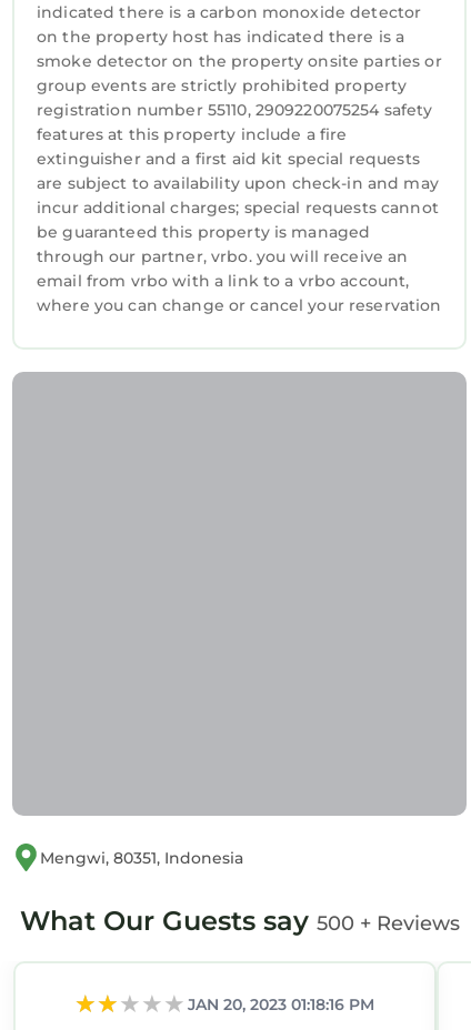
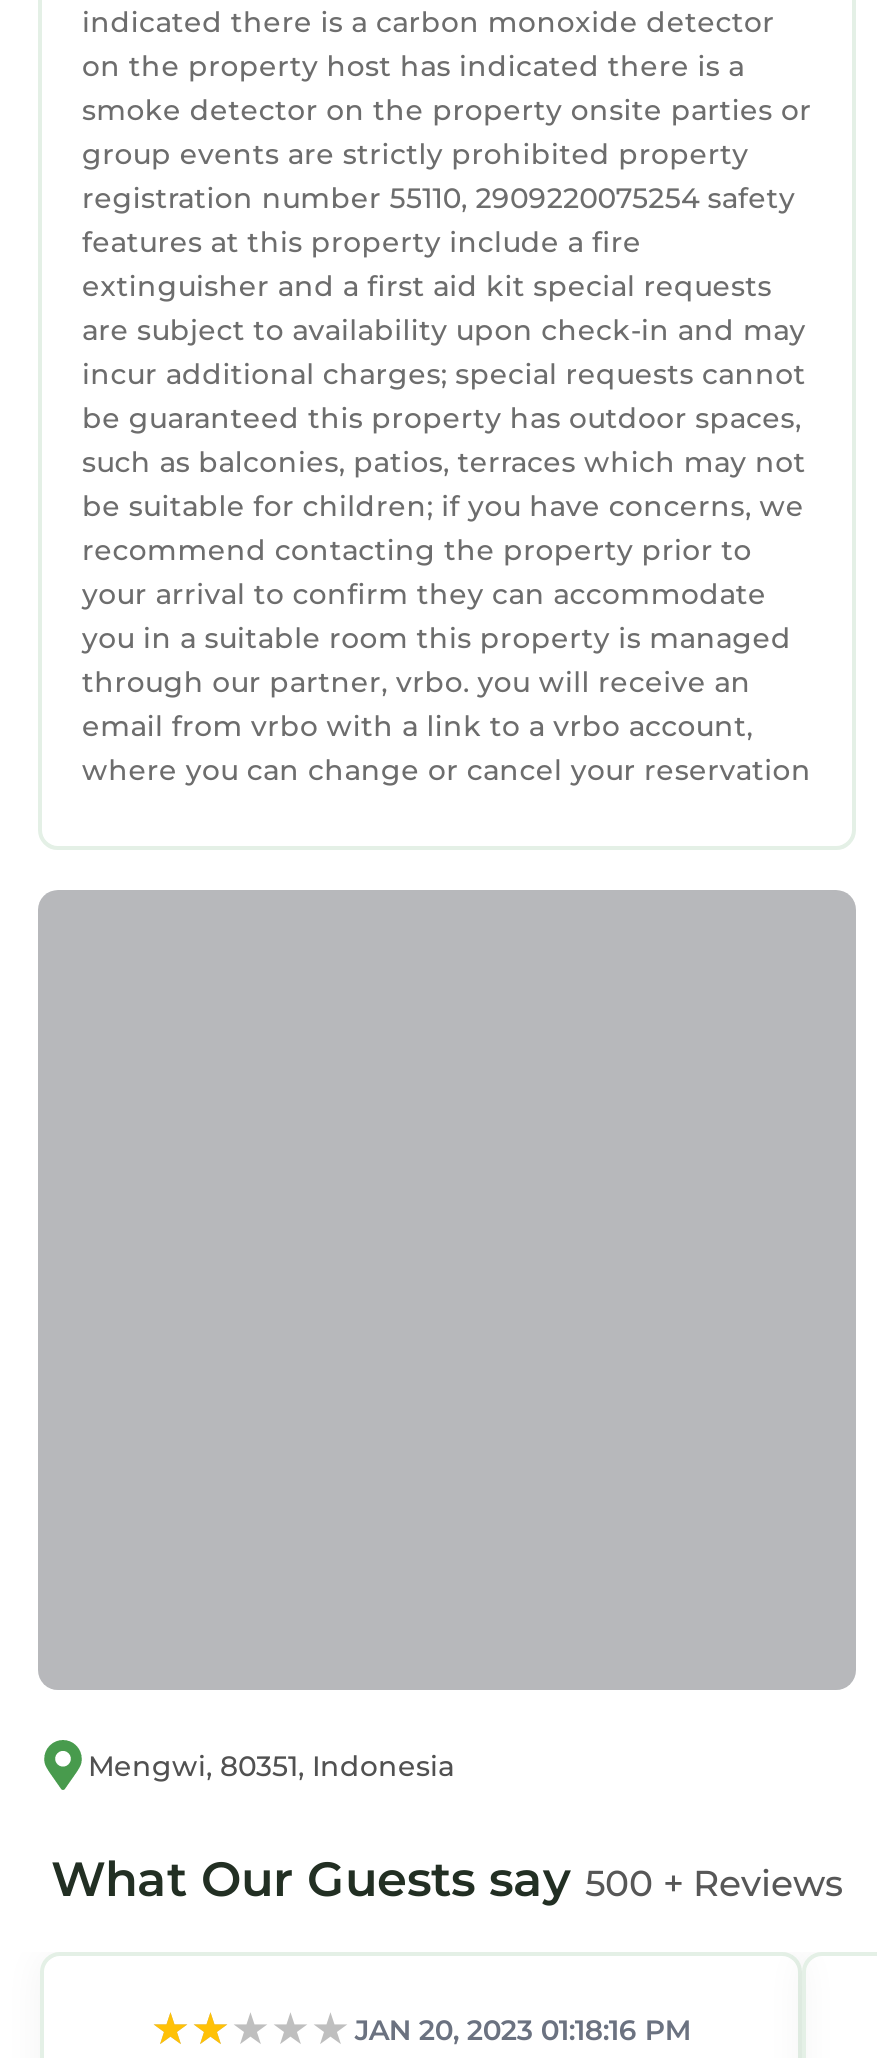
[37,222,370,242] be guaranteed this property is managed -> [82,401,806,657] be guaranteed this property has outdoor spaces, | such as balconies, patios, terraces which may not | be suitable for children; if you have concerns, we | recommend contacting the property prior to | your arrival to confirm they can accommodate | you in a suitable room this property is managed

